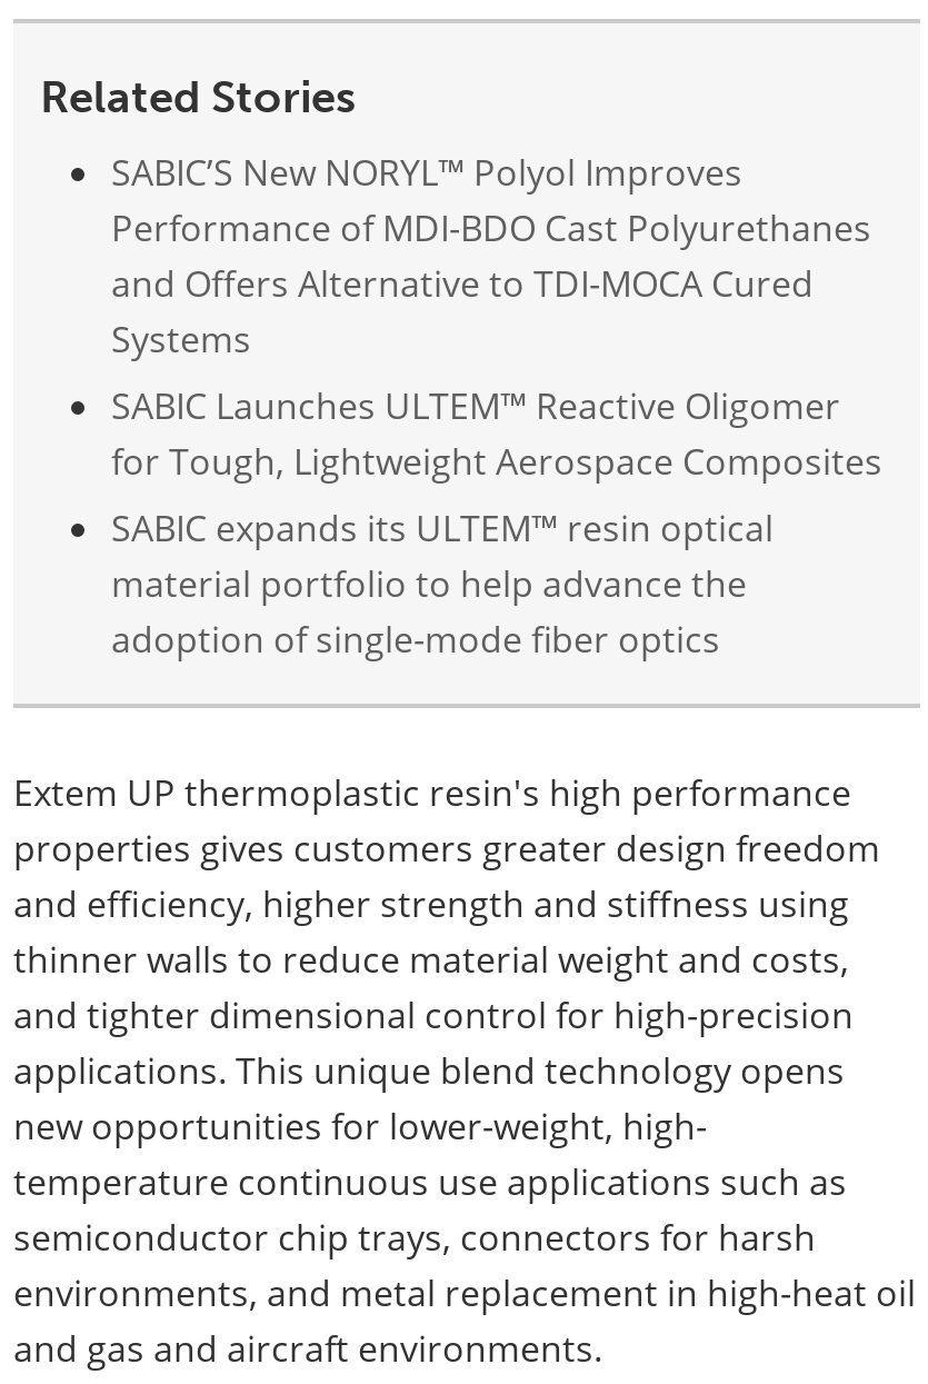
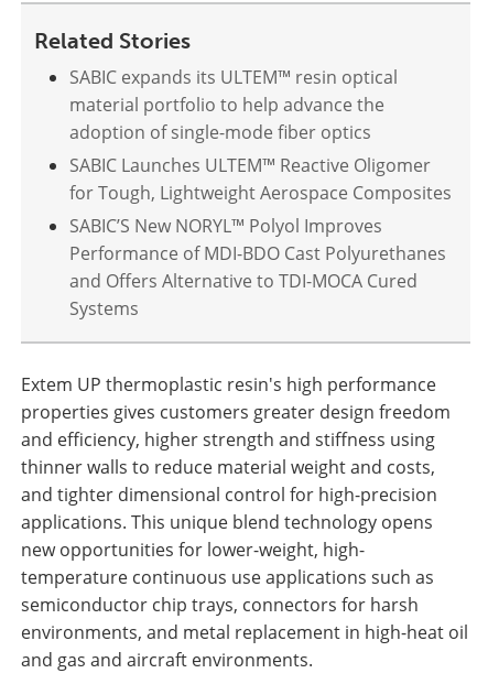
moved [111,148,871,361] -> [69,214,446,321]: SABIC’S New NORYL™ Polyol Improves | Performance of MDI-BDO Cast Polyurethanes | and Offers Alternative to TDI-MOCA Cured | Systems
moved [111,381,882,661] -> [69,65,452,205]: SABIC expands its ULTEM™ resin optical | material portfolio to help advance the | adoption of single-mode fiber optics | SABIC Launches ULTEM™ Reactive Oligomer | for Tough, Lightweight Aerospace Composites

